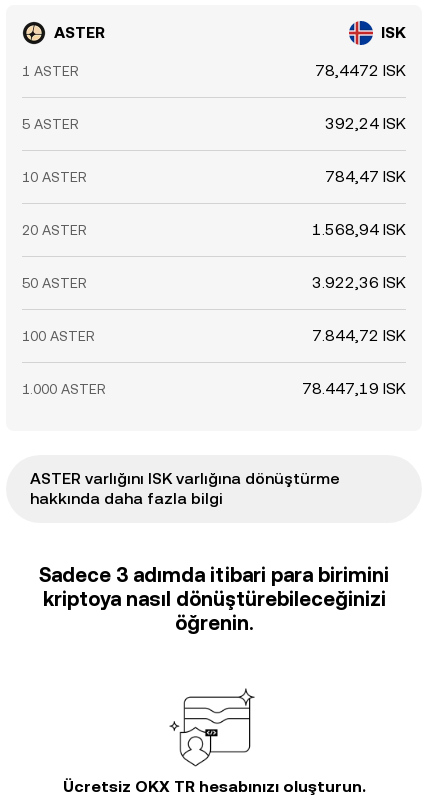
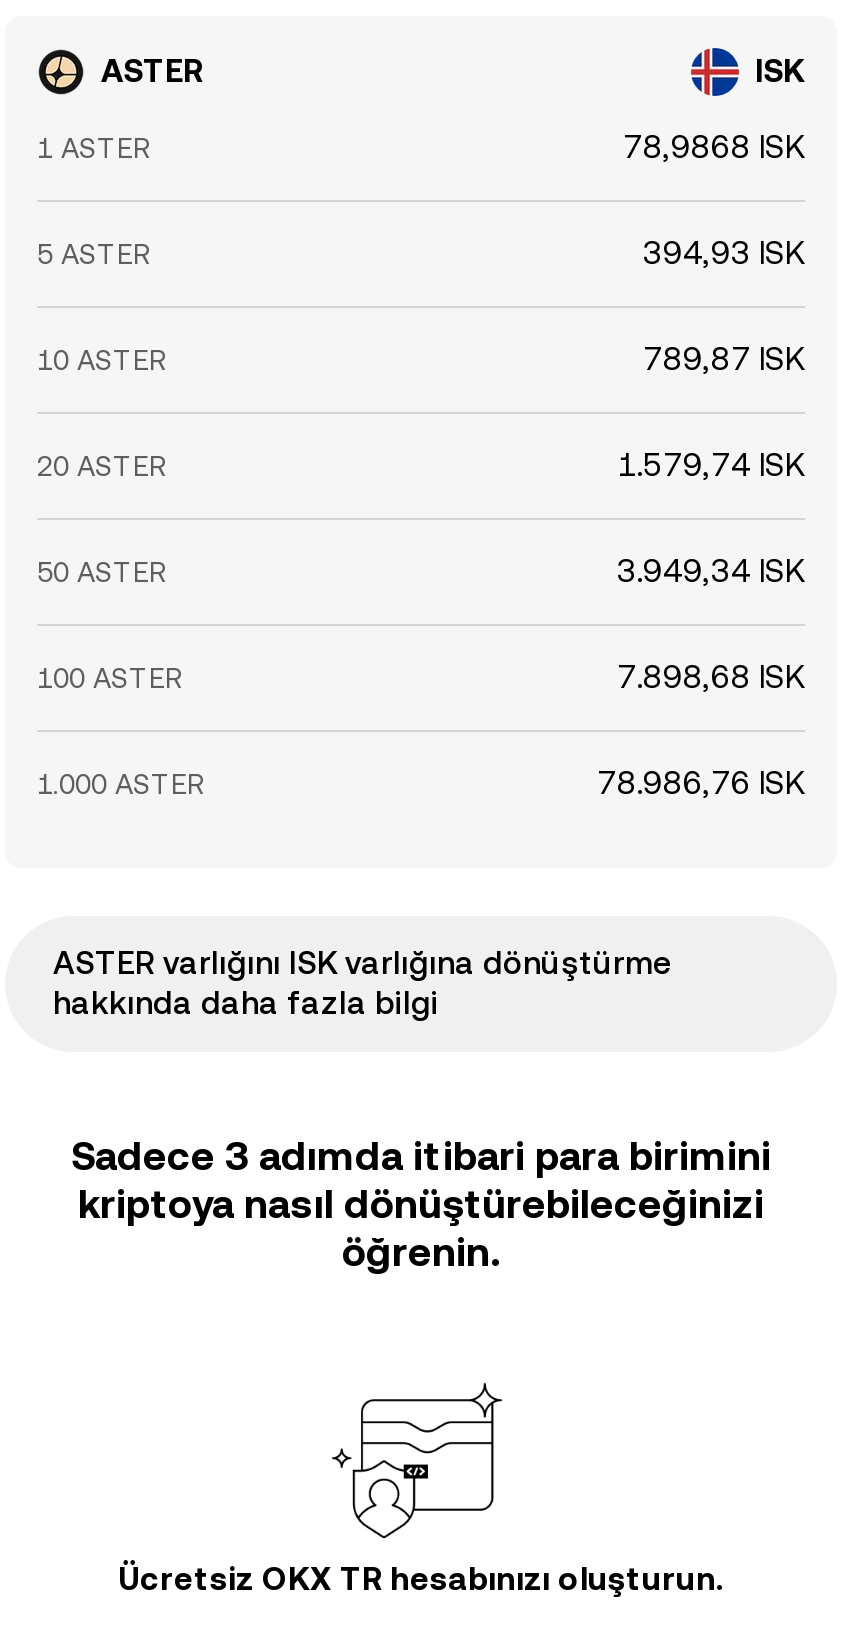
[315,61,406,80] 78,4472 ISK -> [623,128,805,166] 78,9868 ISK
[325,114,406,133] 392,24 ISK -> [643,234,805,272] 394,93 ISK
[325,167,406,186] 784,47 ISK -> [643,340,805,378] 789,87 ISK
[312,220,406,239] 1.568,94 ISK -> [617,446,805,484] 1.579,74 ISK
[312,273,406,292] 3.922,36 ISK -> [617,552,805,590] 3.949,34 ISK
[312,326,406,345] 7.844,72 ISK -> [617,658,805,696] 7.898,68 ISK
[302,379,406,398] 78.447,19 ISK -> [597,764,805,802] 78.986,76 ISK

